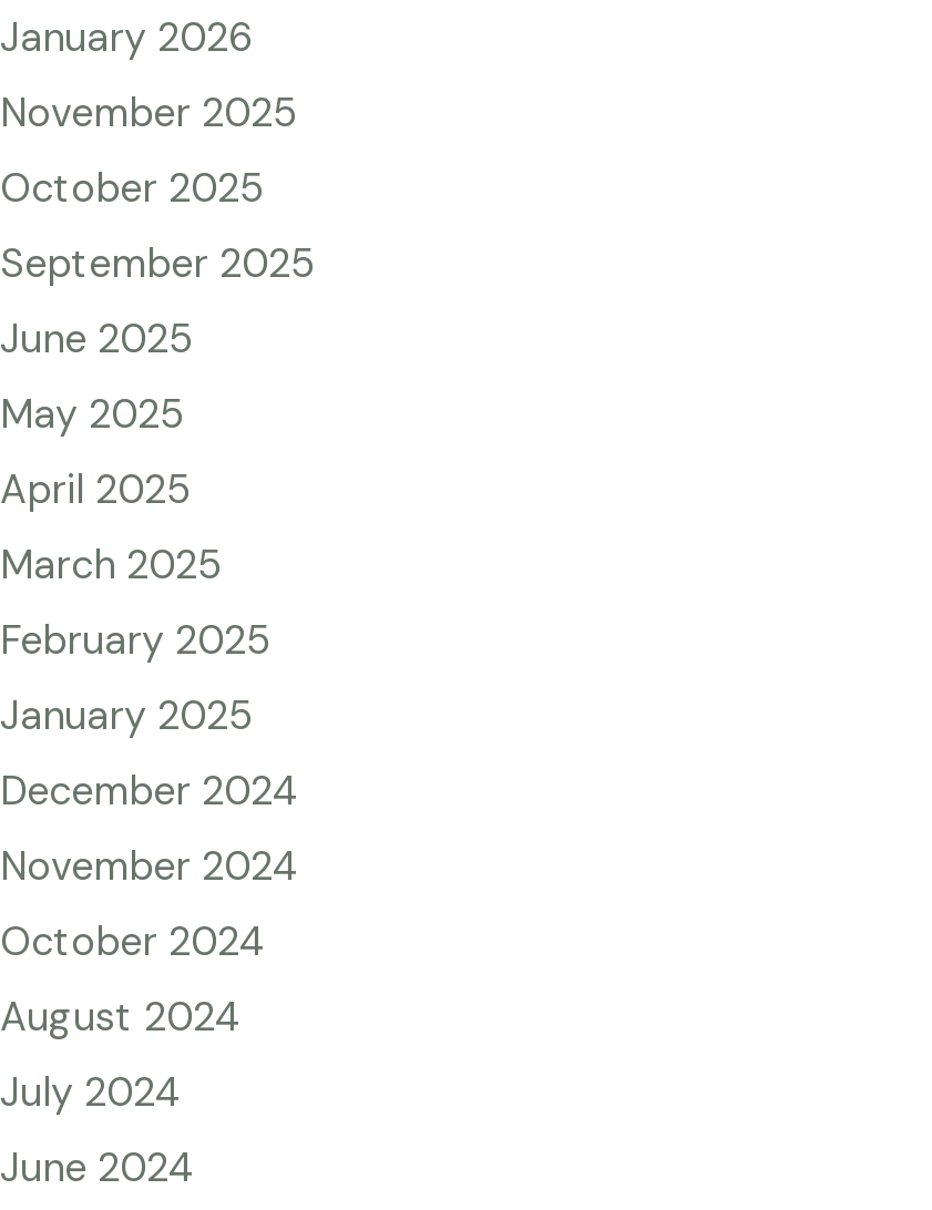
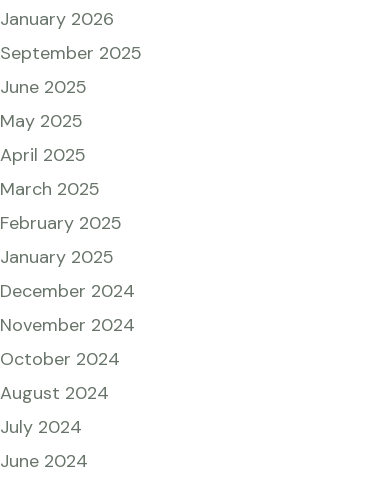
[0,86,297,215] November 2025 | October 2025 -> none

